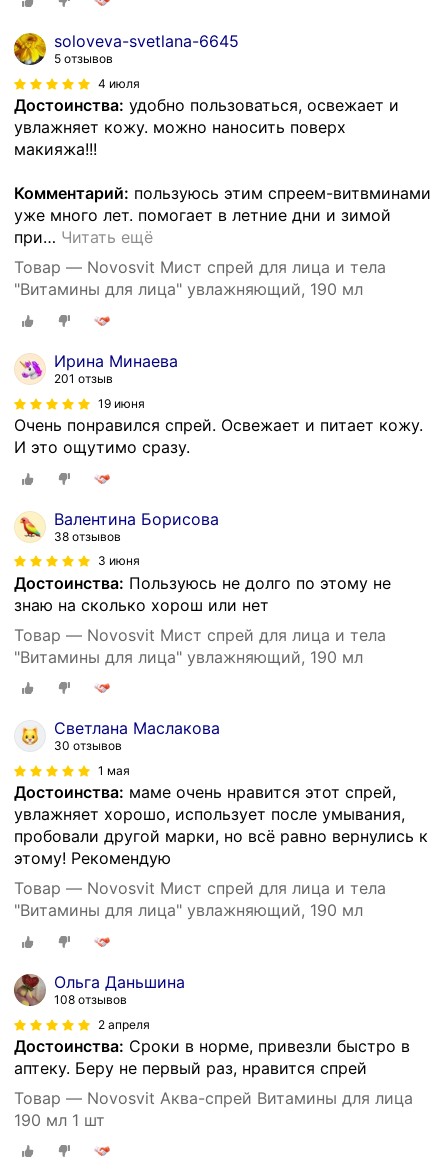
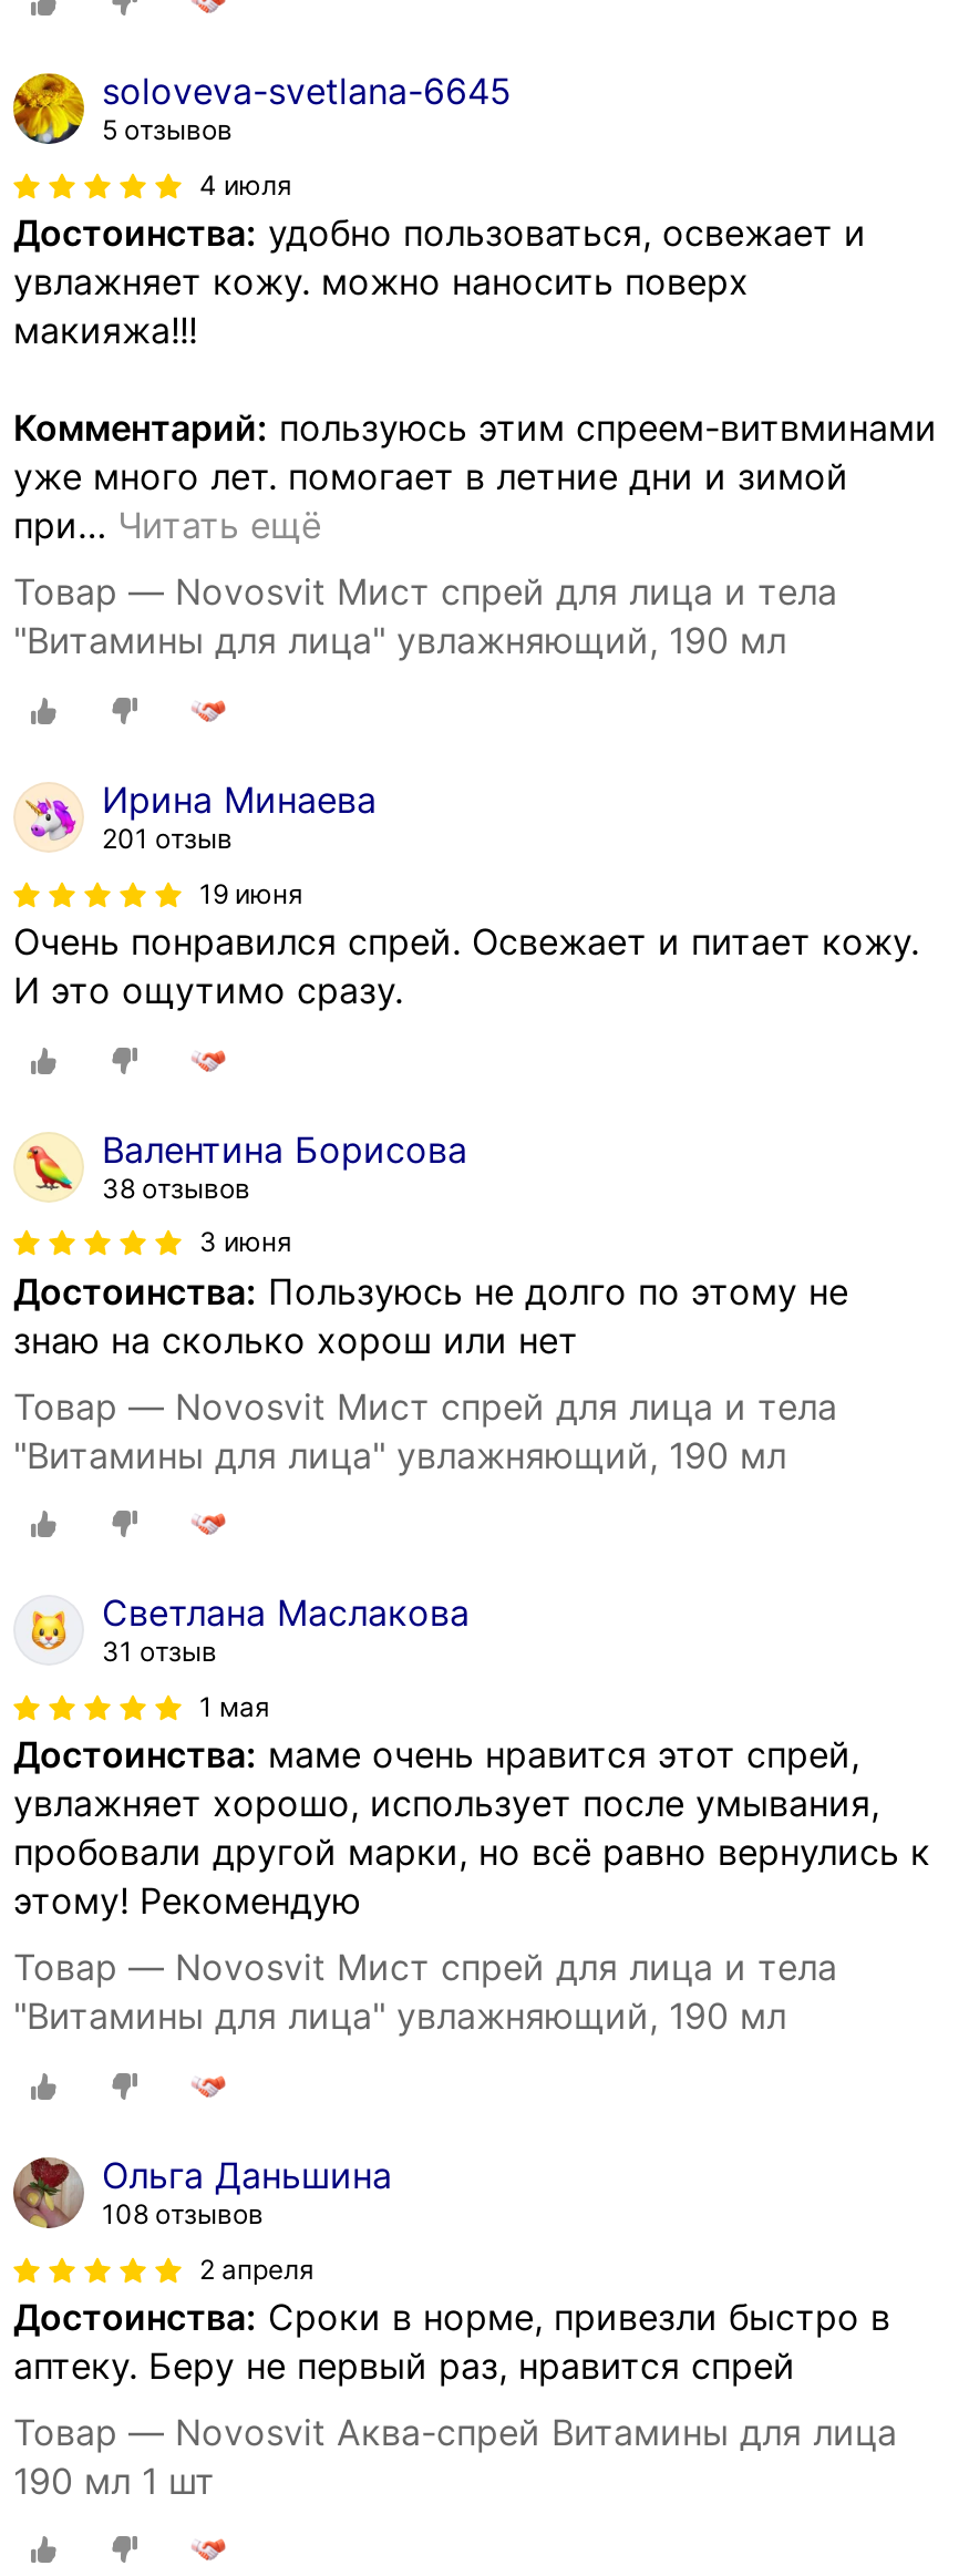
[54,738,122,753] 30 отзывов -> [102,1635,217,1668] 31 отзыв

